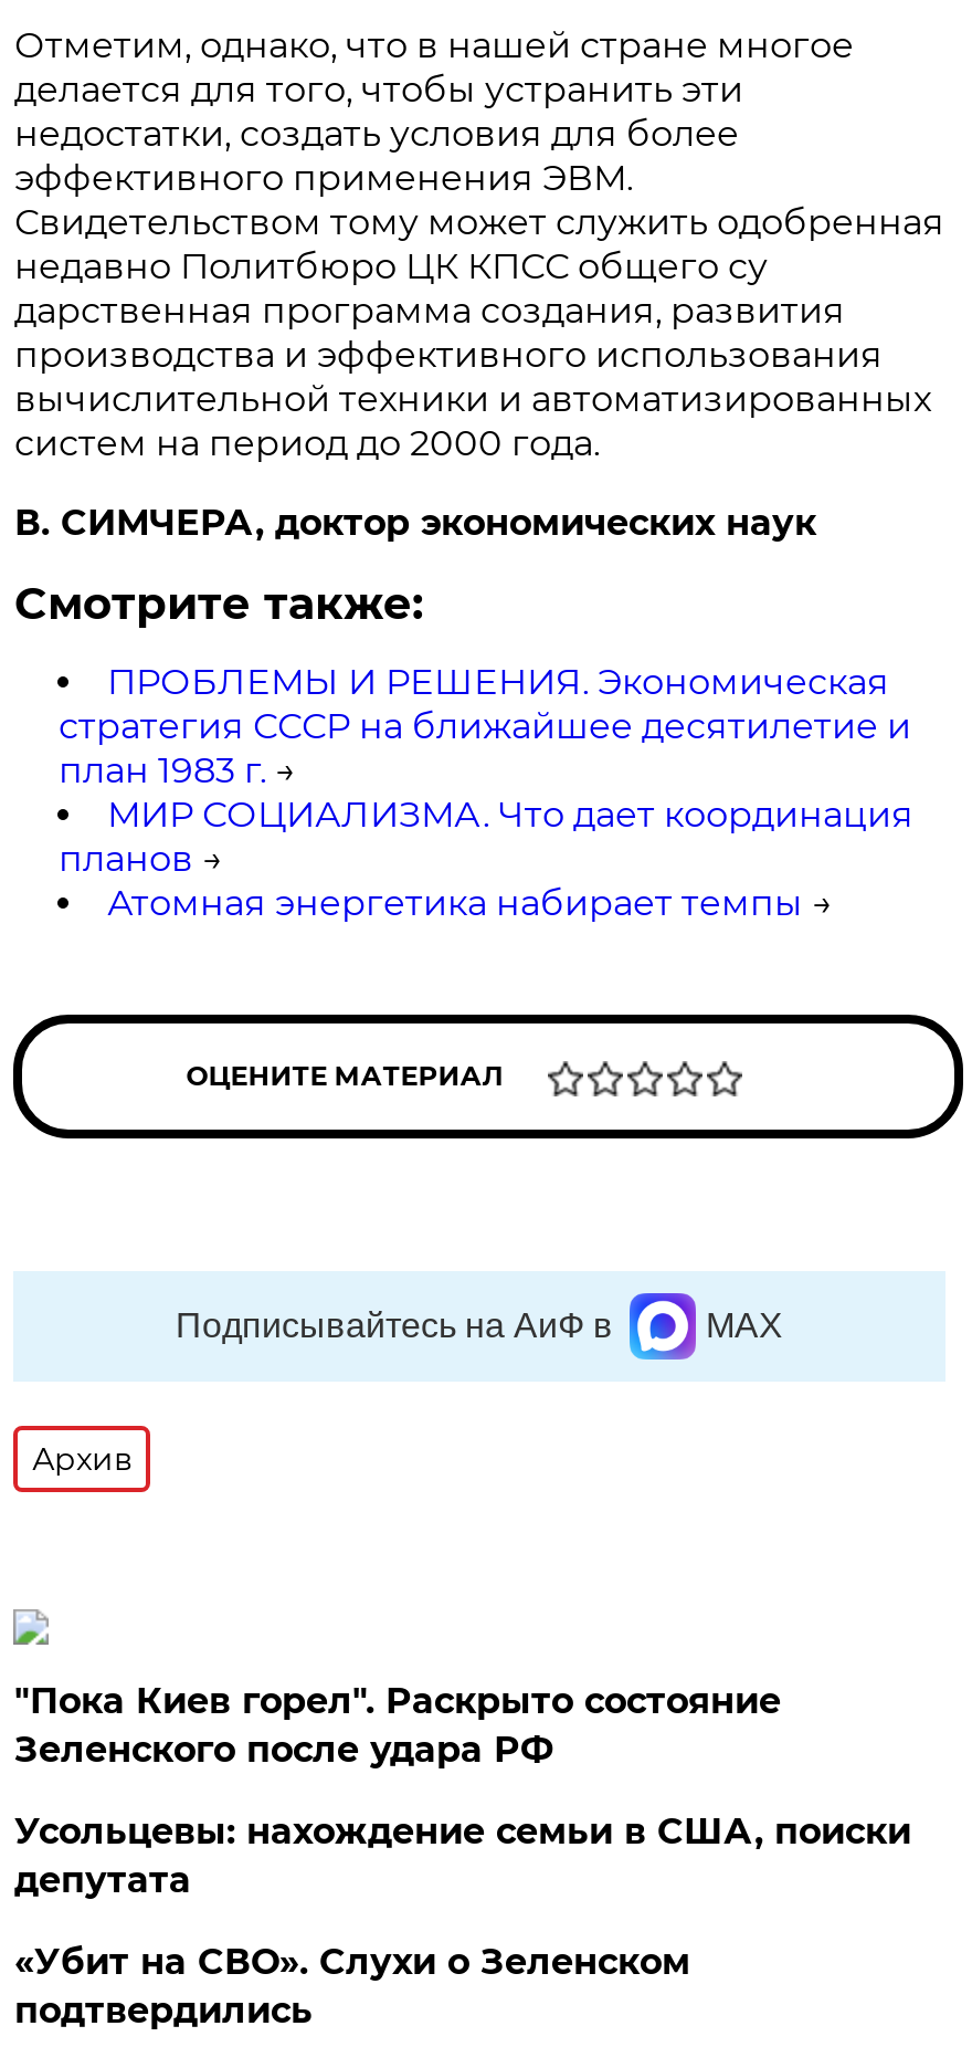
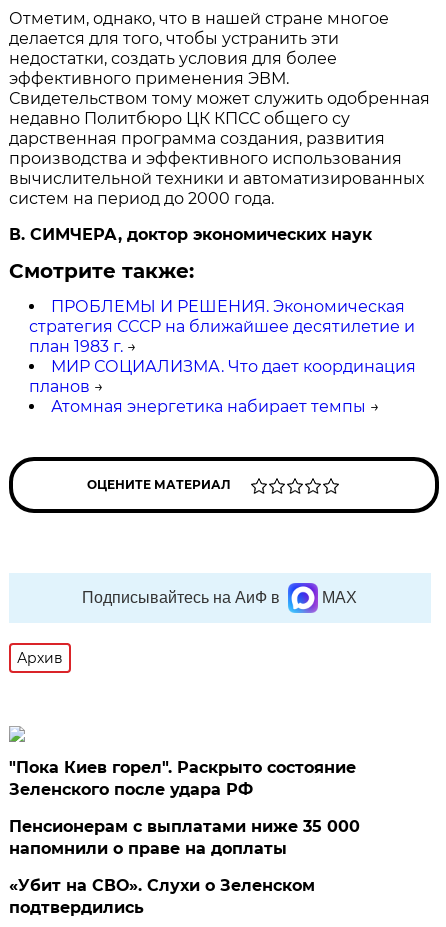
[14,1810,911,1901] Усольцевы: нахождение семьи в США, поиски | депутата -> [9,817,360,858] Пенсионерам с выплатами ниже 35 000 | напомнили о праве на доплаты

